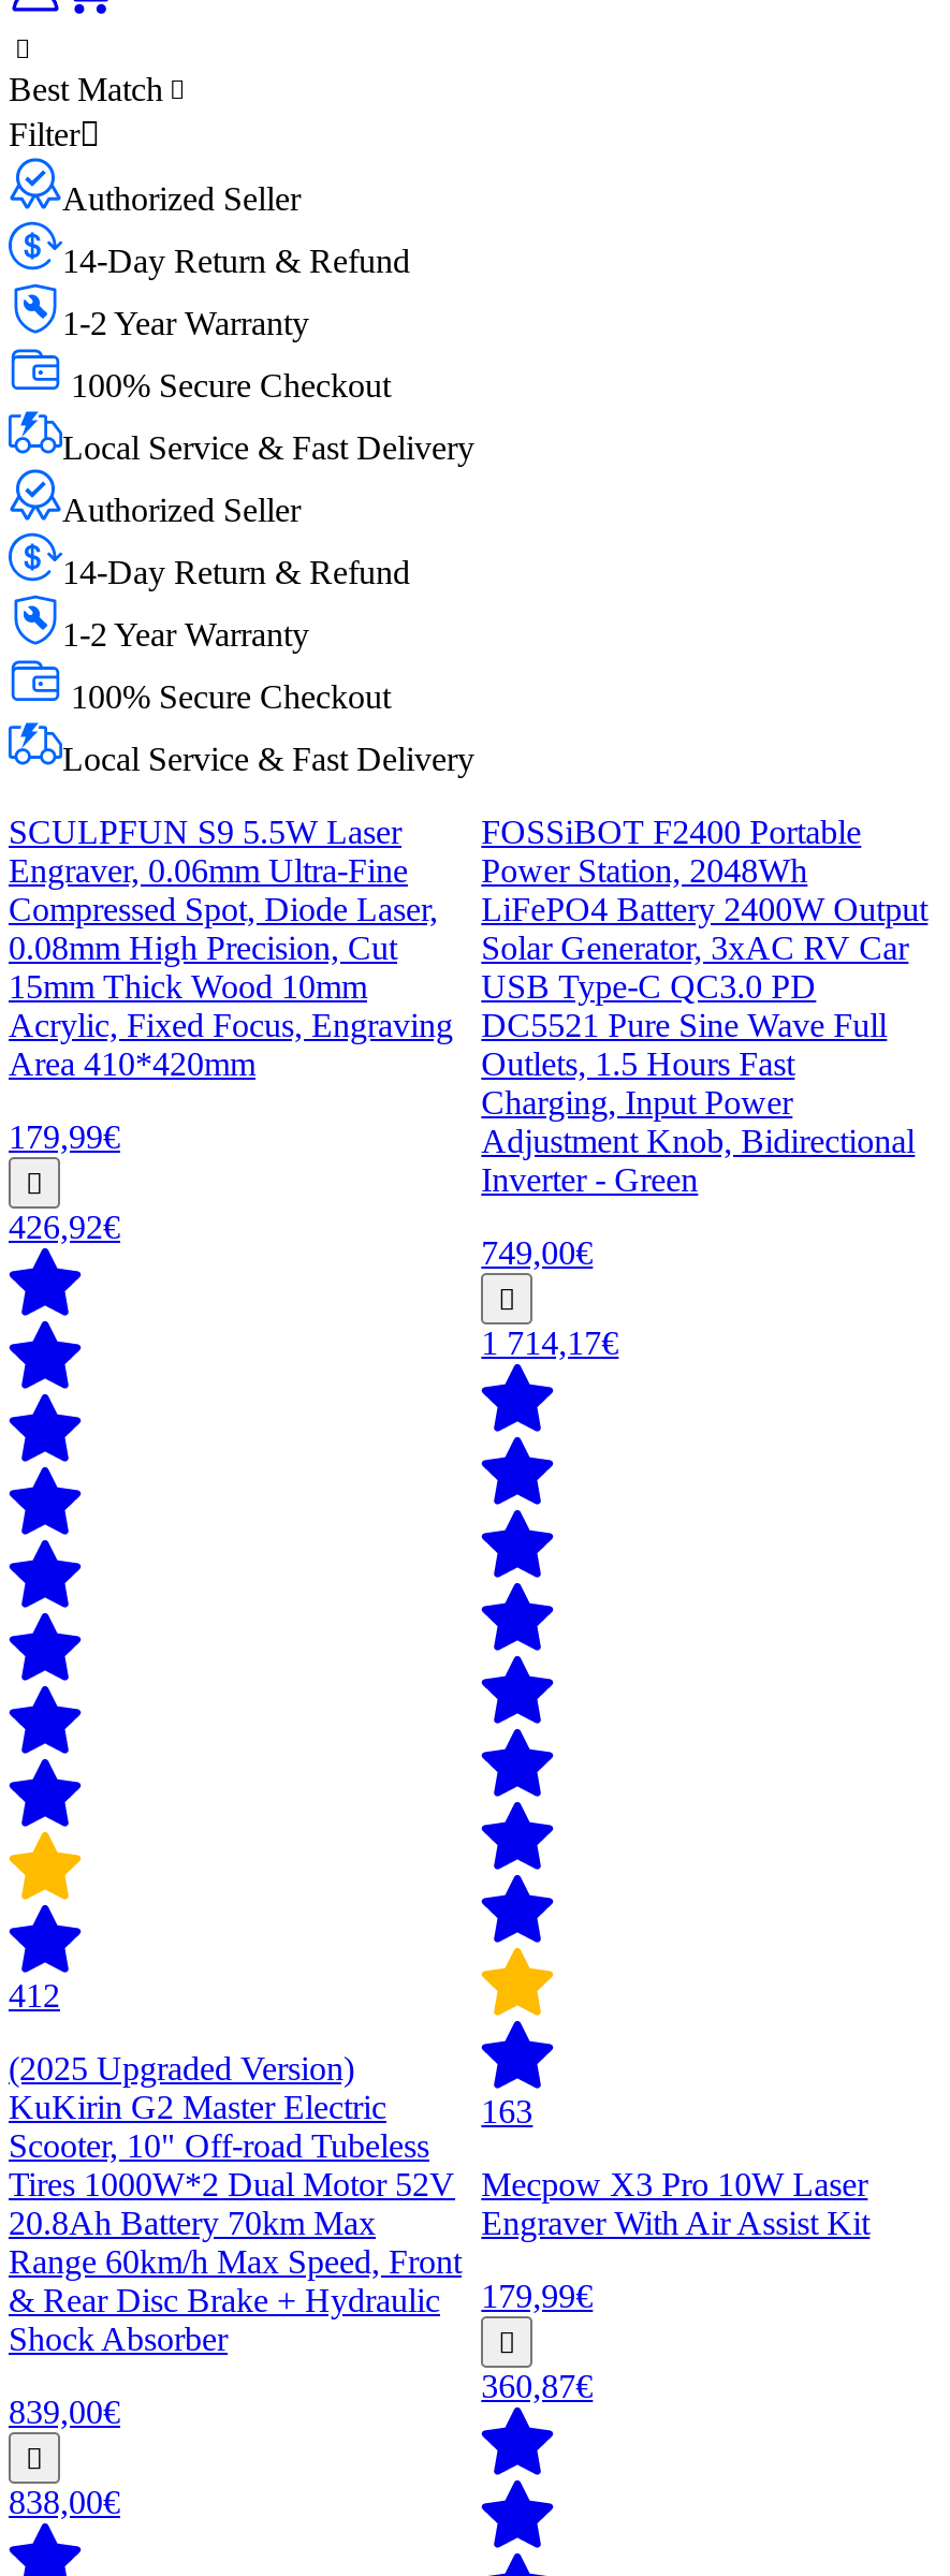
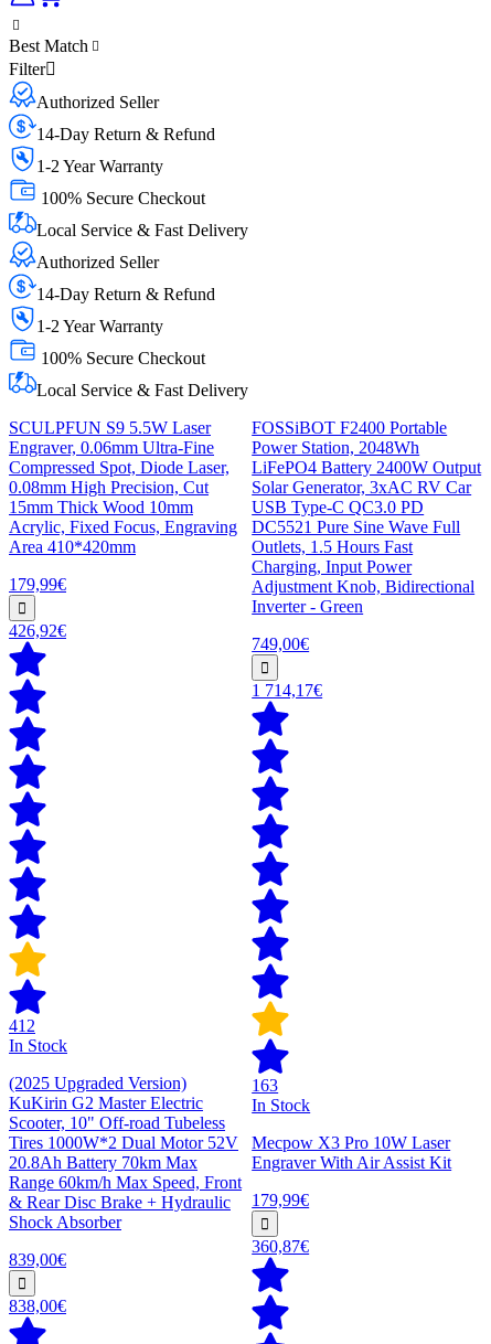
none -> [9,1036,67,1055] In Stock
none -> [252,1096,310,1114] In Stock

